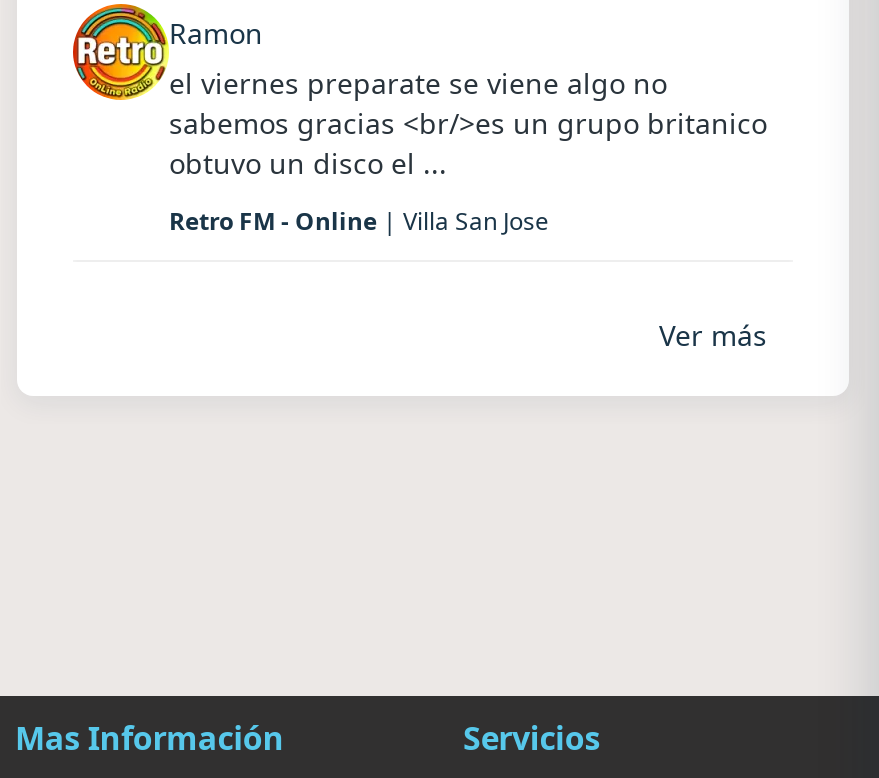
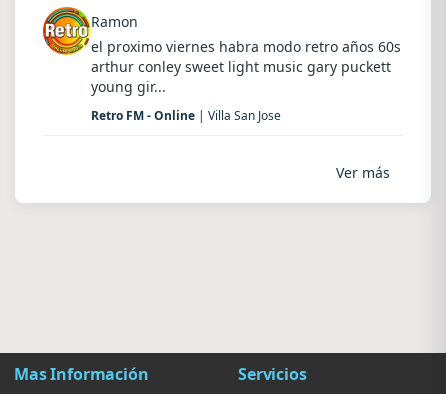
[169,64,767,182] el viernes preparate se viene algo no | sabemos gracias <br/>es un grupo britanico | obtuvo un disco el ... -> [91,37,401,96] el proximo viernes habra modo retro años 60s | arthur conley sweet light music gary puckett | young gir...

